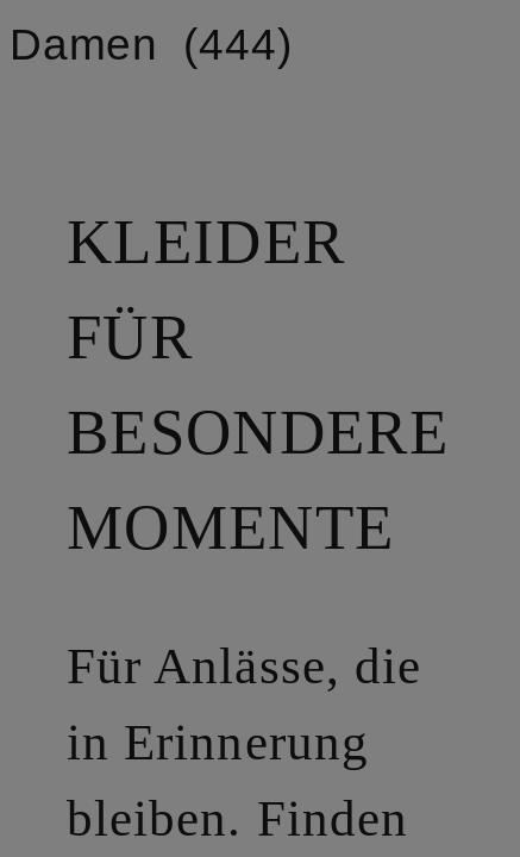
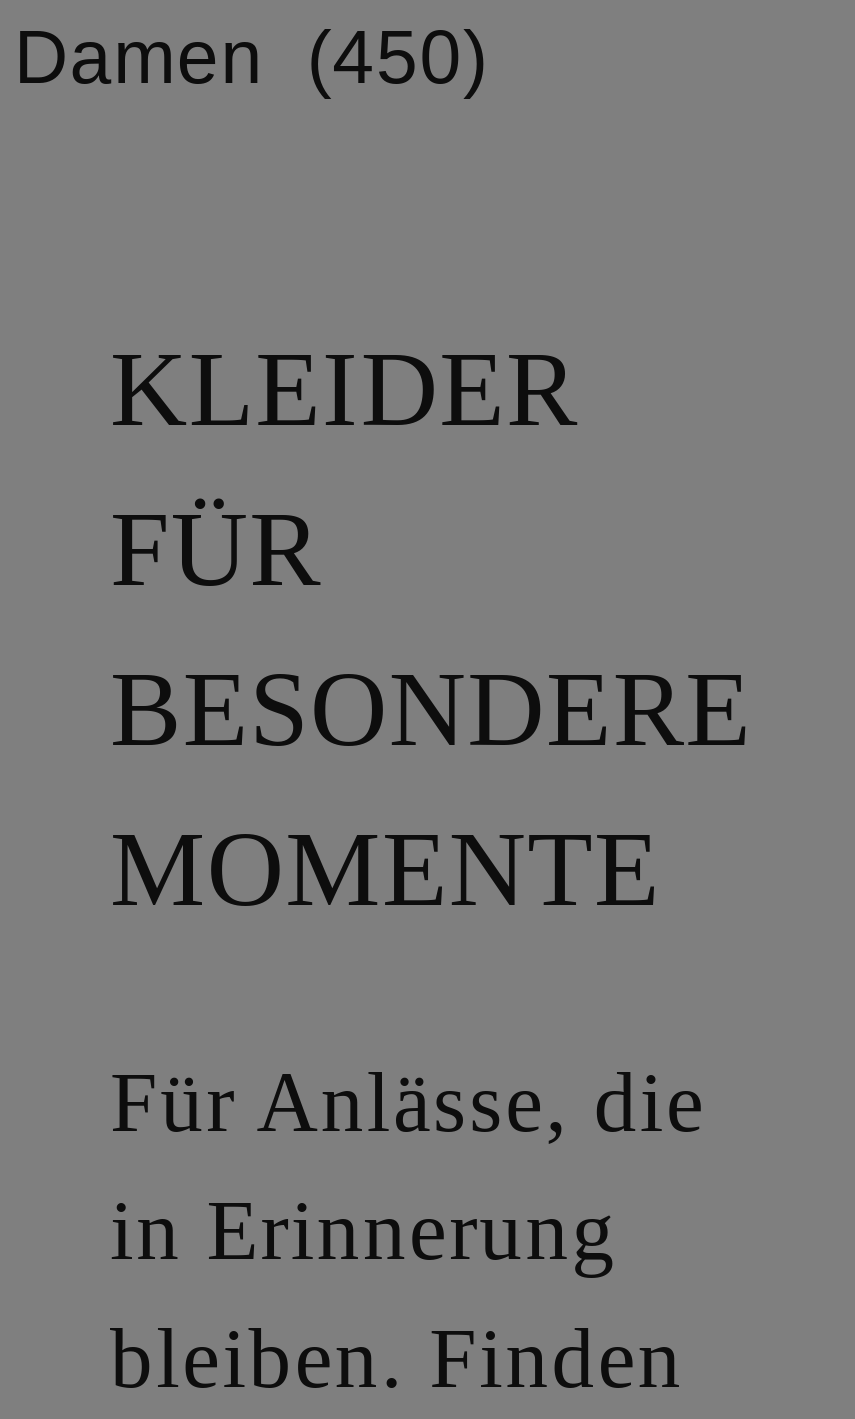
[10,19,277,69] Damen 444 -> [14,15,463,99] Damen 450

